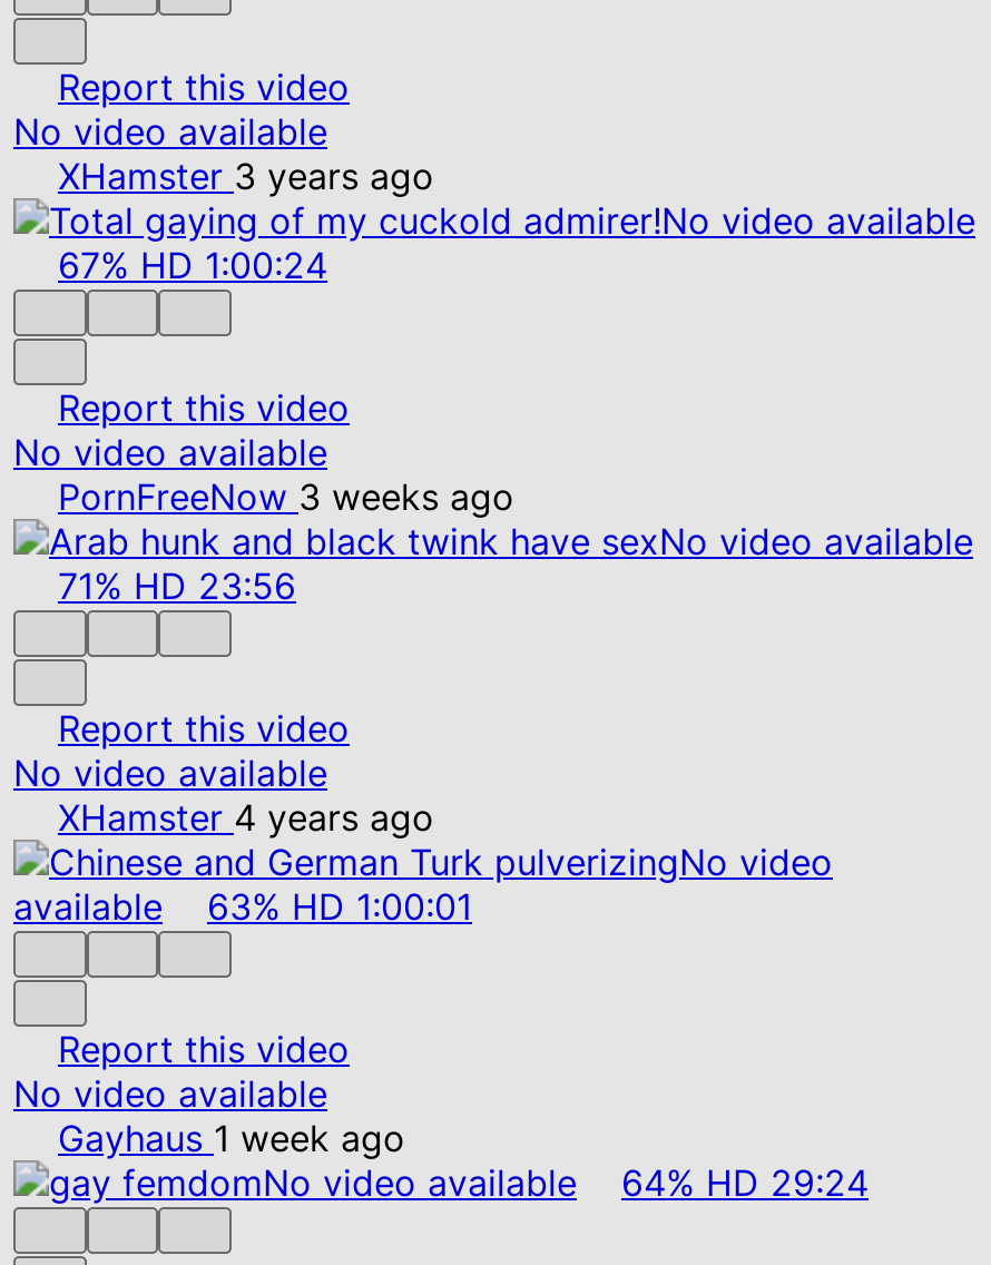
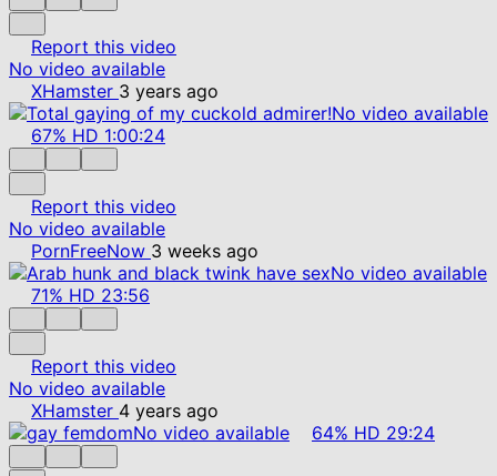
[13,839,833,1160] No video | available | 63% HD 1:00:01 | Report this video | No video available | Gayhaus 1 week ago -> none

